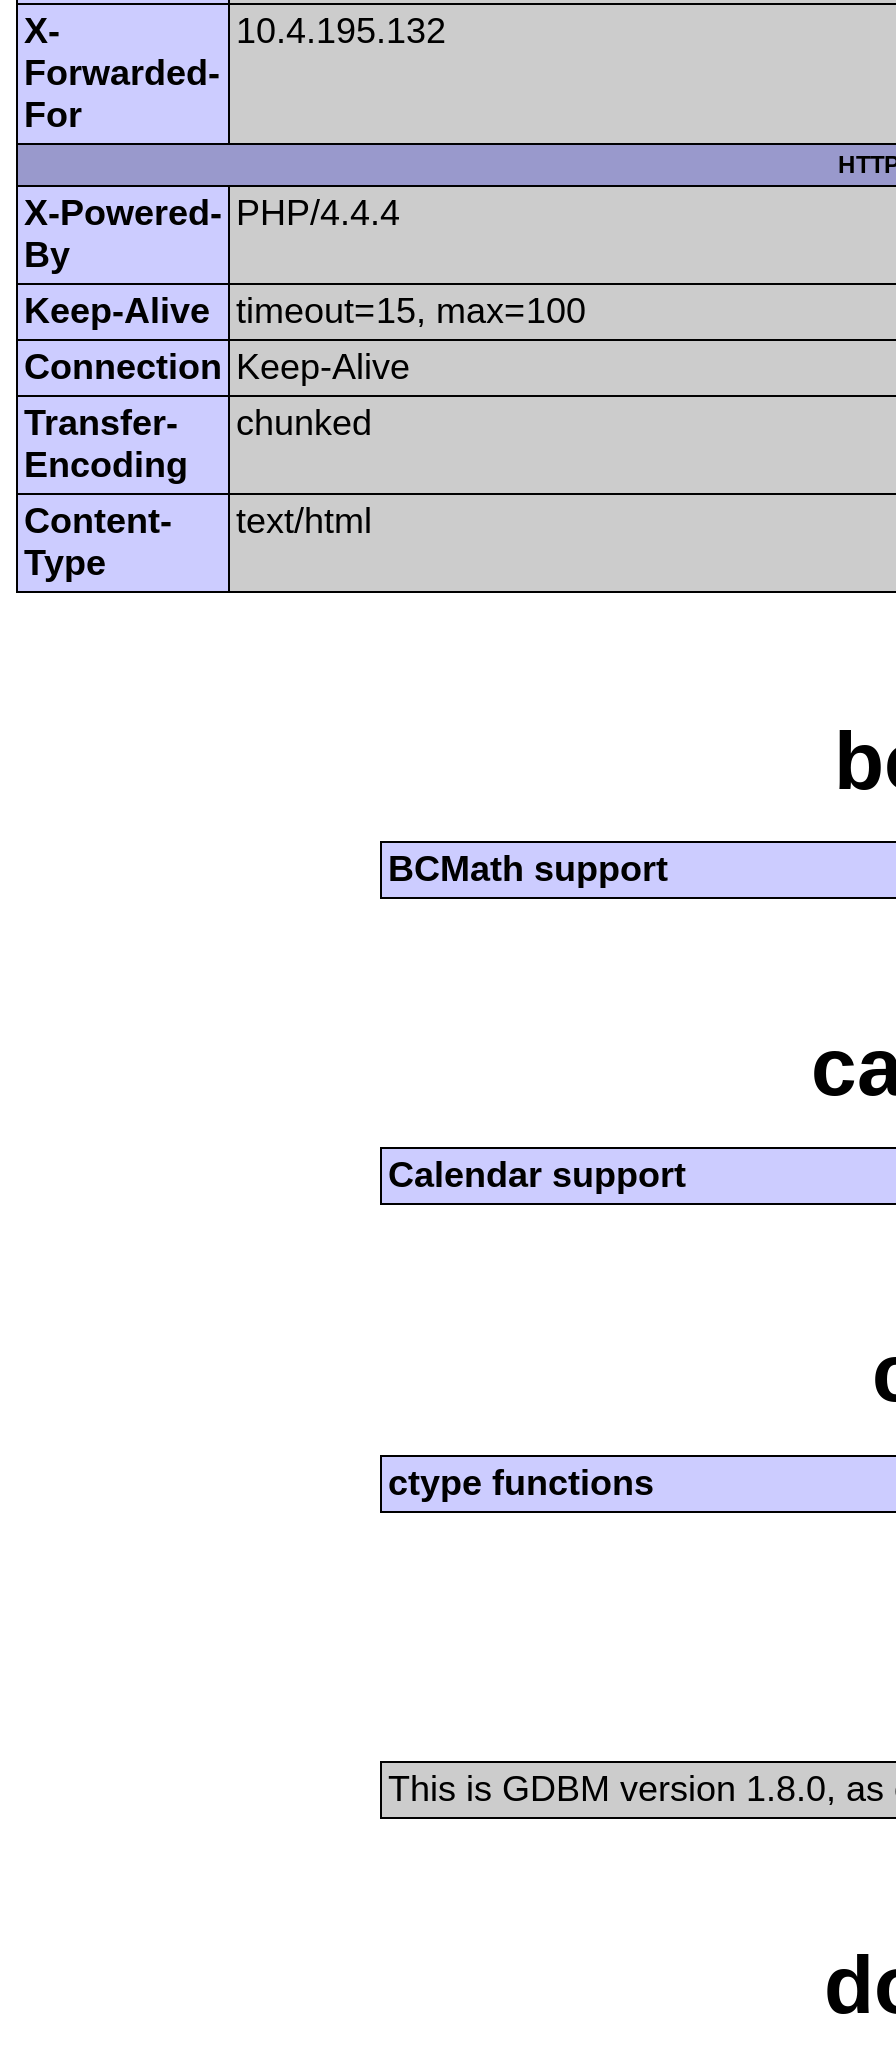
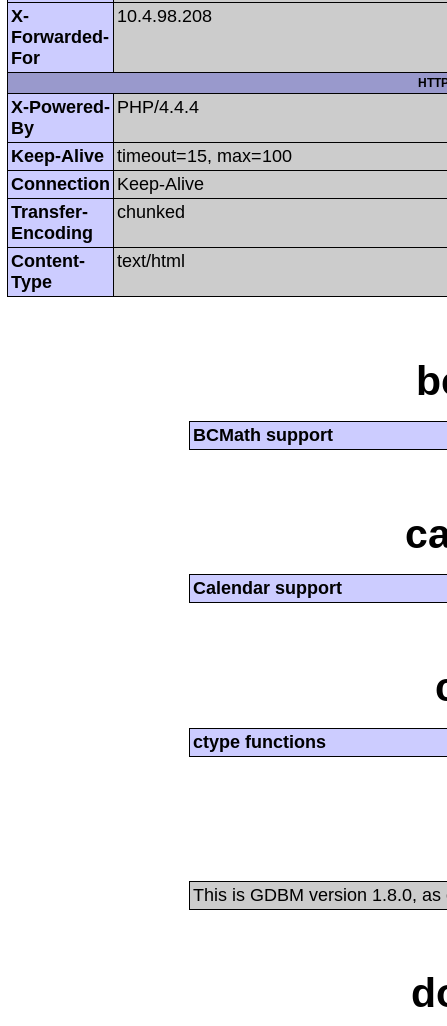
[236,11,446,51] 10.4.195.132 -> [117,6,212,26] 10.4.98.208

